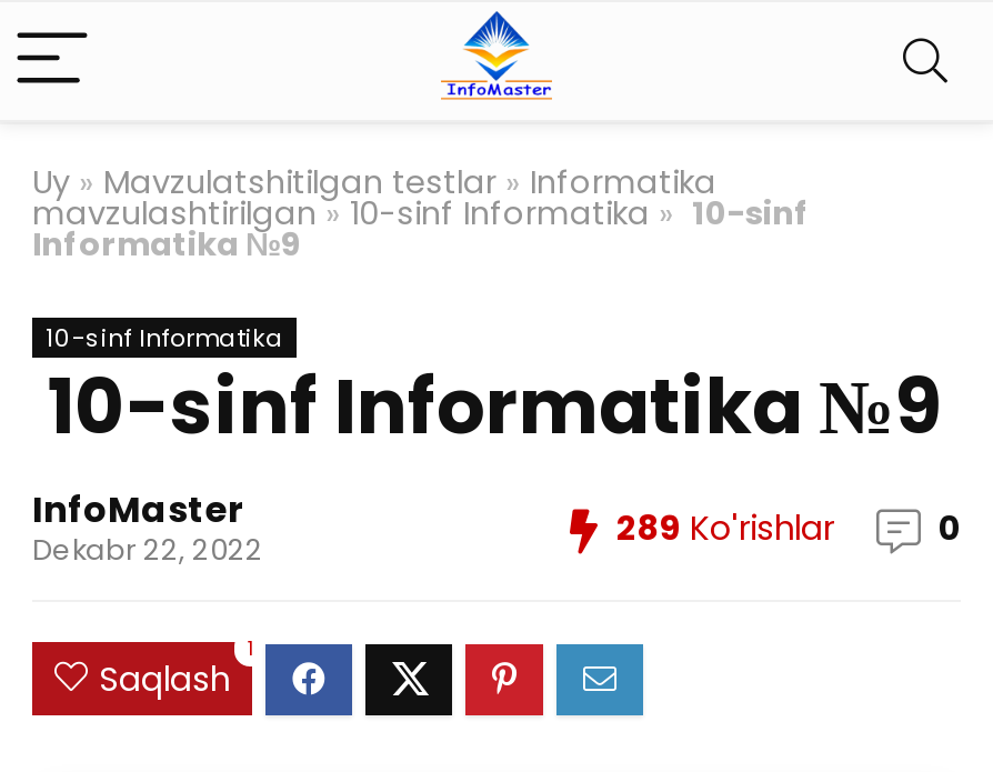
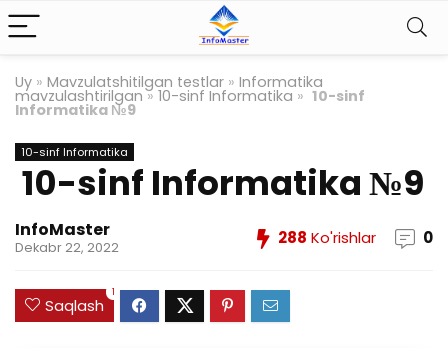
[616,504,834,551] 289 Ko'rishlar -> [278,227,376,248] 288 Ko'rishlar

